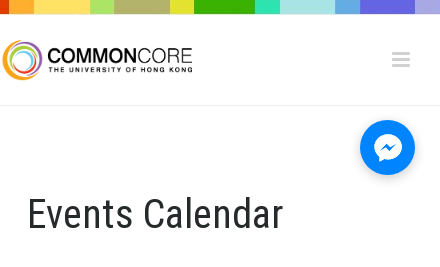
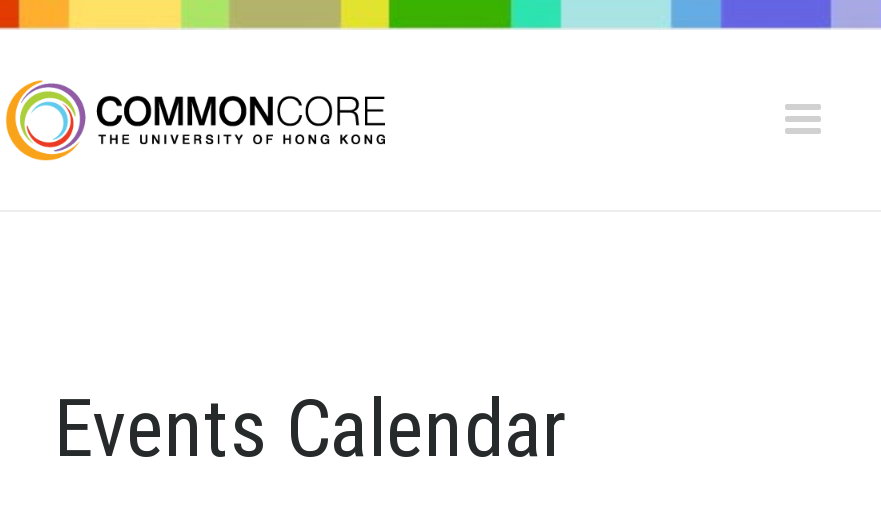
[359,119,416,177] [image] -> none

